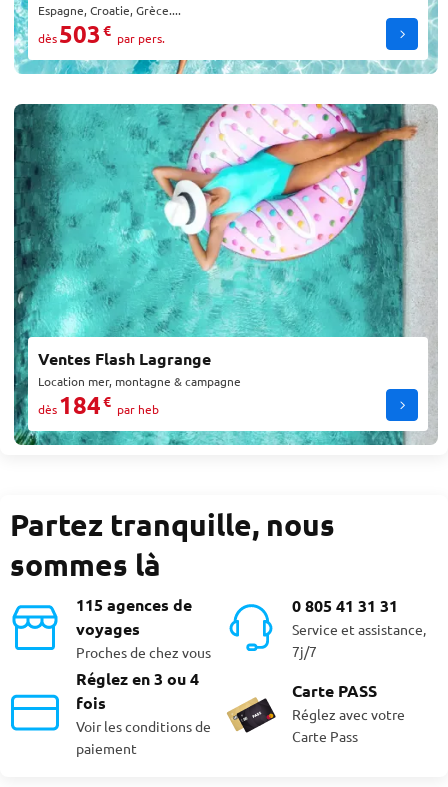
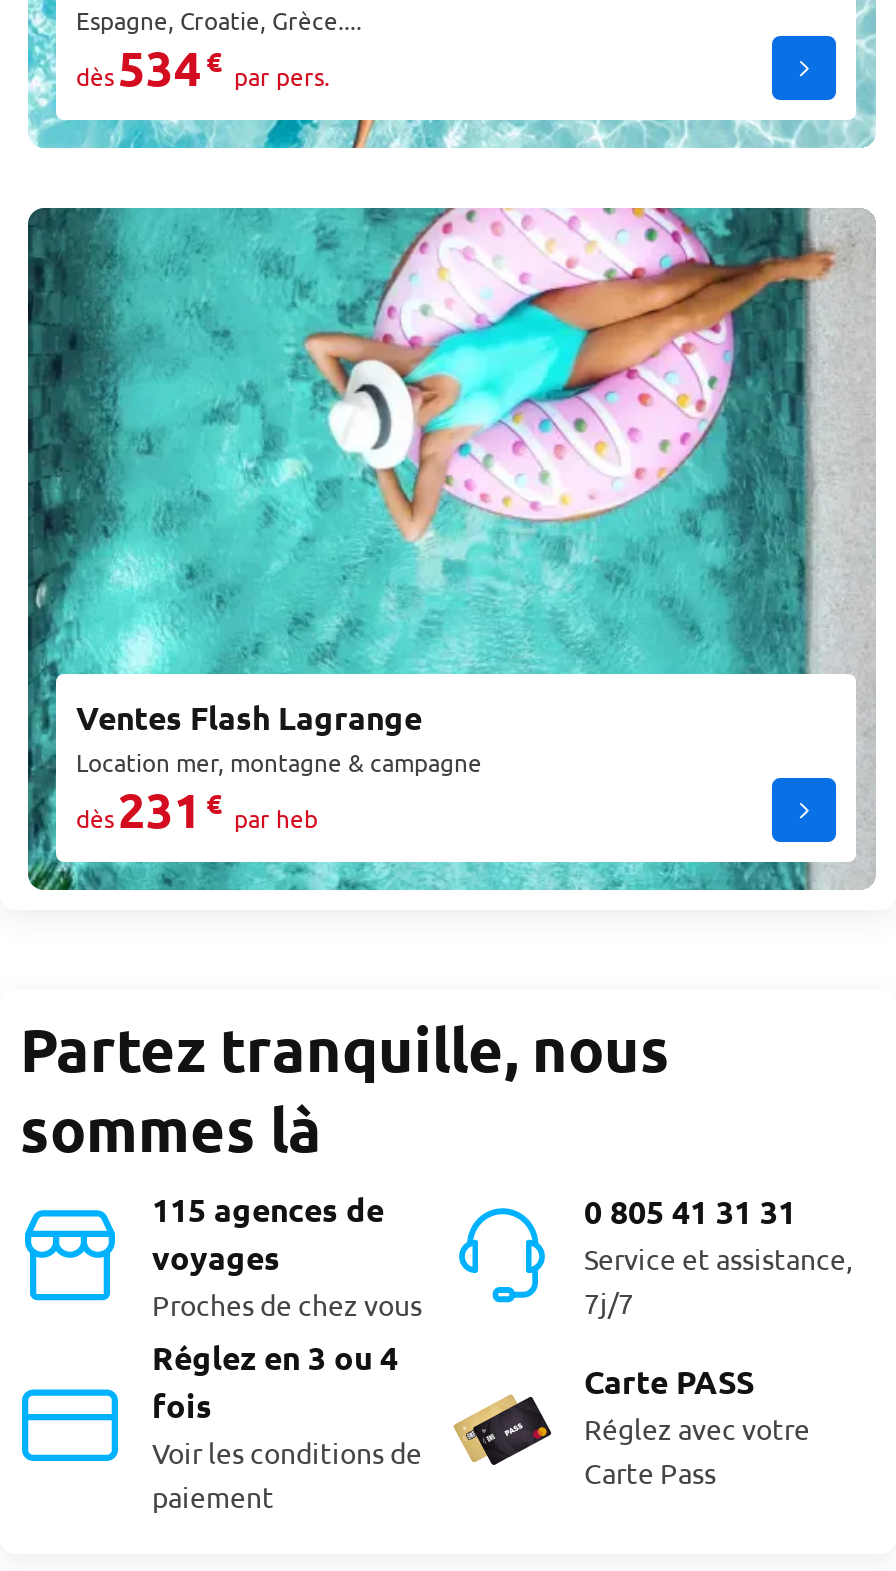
[38,18,165,49] dès 503 € par pers. -> [76,36,330,98] dès 534 € par pers.
[38,389,159,420] dès 184 € par heb -> [76,778,318,840] dès 231 € par heb

